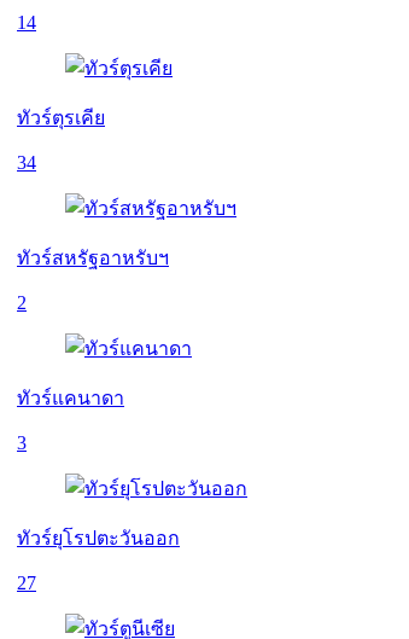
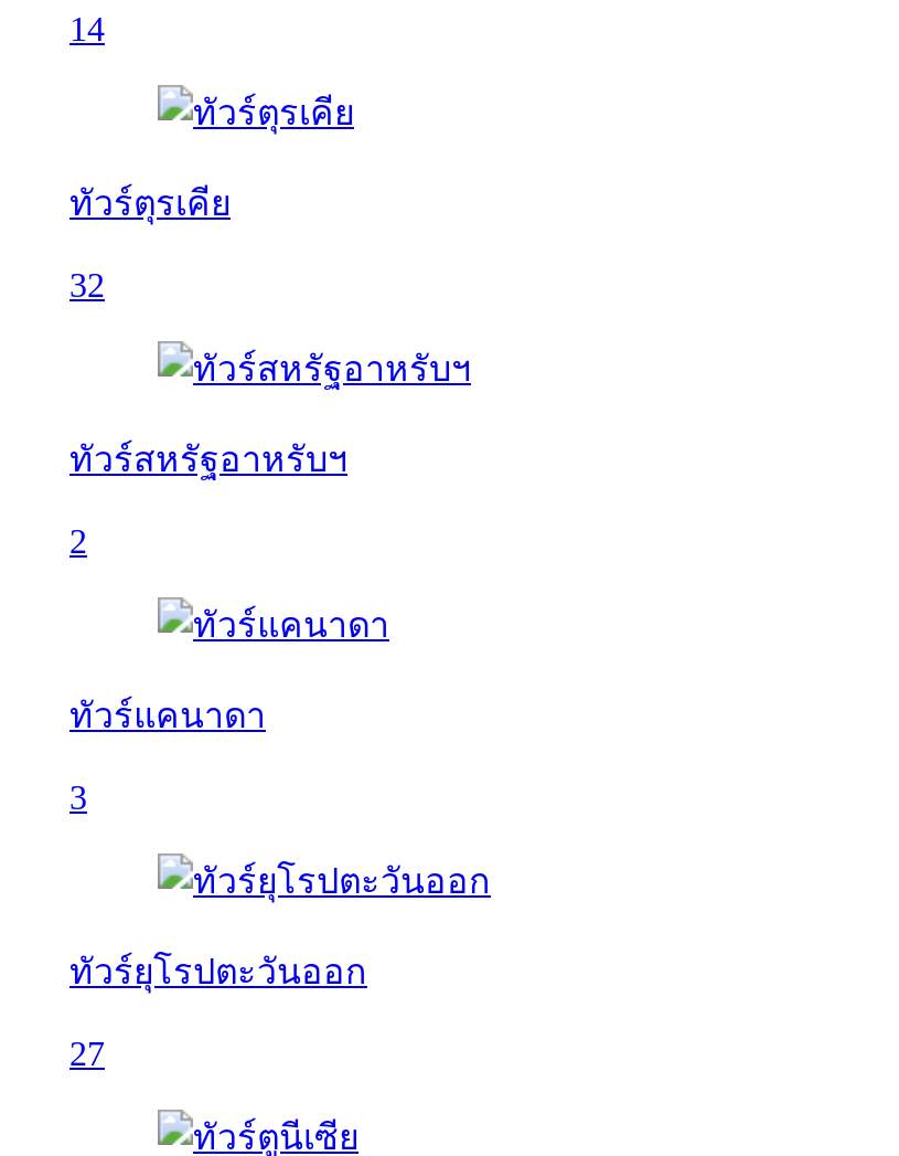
[17,152,36,173] 34 -> [69,266,105,304] 32

